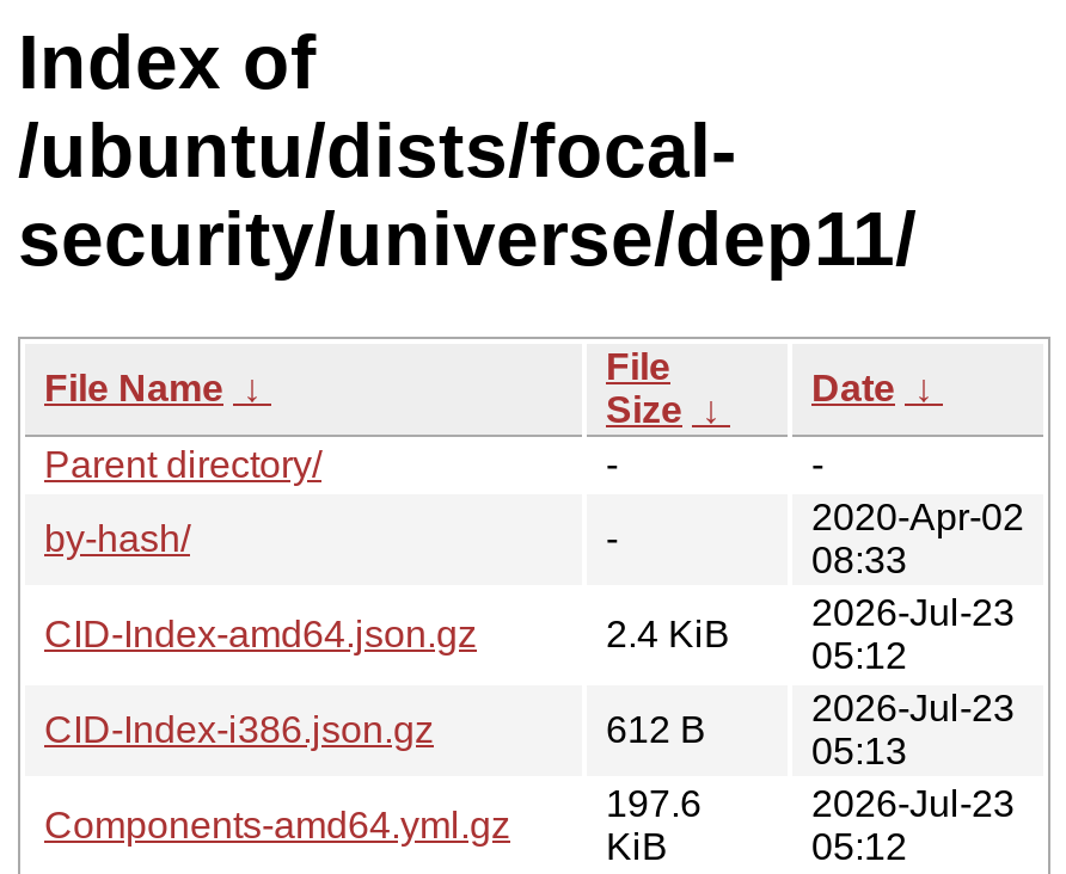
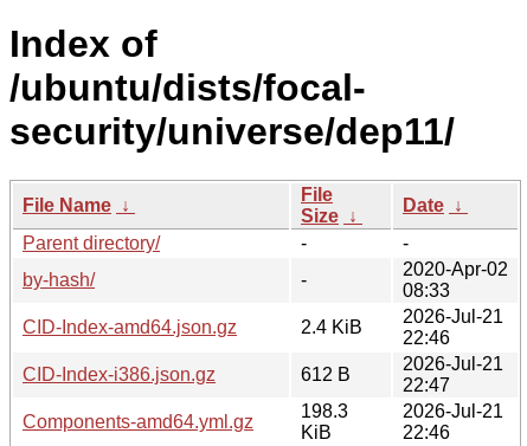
[811,592,1015,676] 2026-Jul-23 | 05:12 -> [403,306,503,348] 2026-Jul-21 | 22:46
[811,687,1015,771] 2026-Jul-23 | 05:13 -> [403,354,503,395] 2026-Jul-21 | 22:47
[606,783,702,824] 197.6 -> [301,401,348,421] 198.3
[811,783,1015,867] 2026-Jul-23 | 05:12 -> [403,401,503,442] 2026-Jul-21 | 22:46

